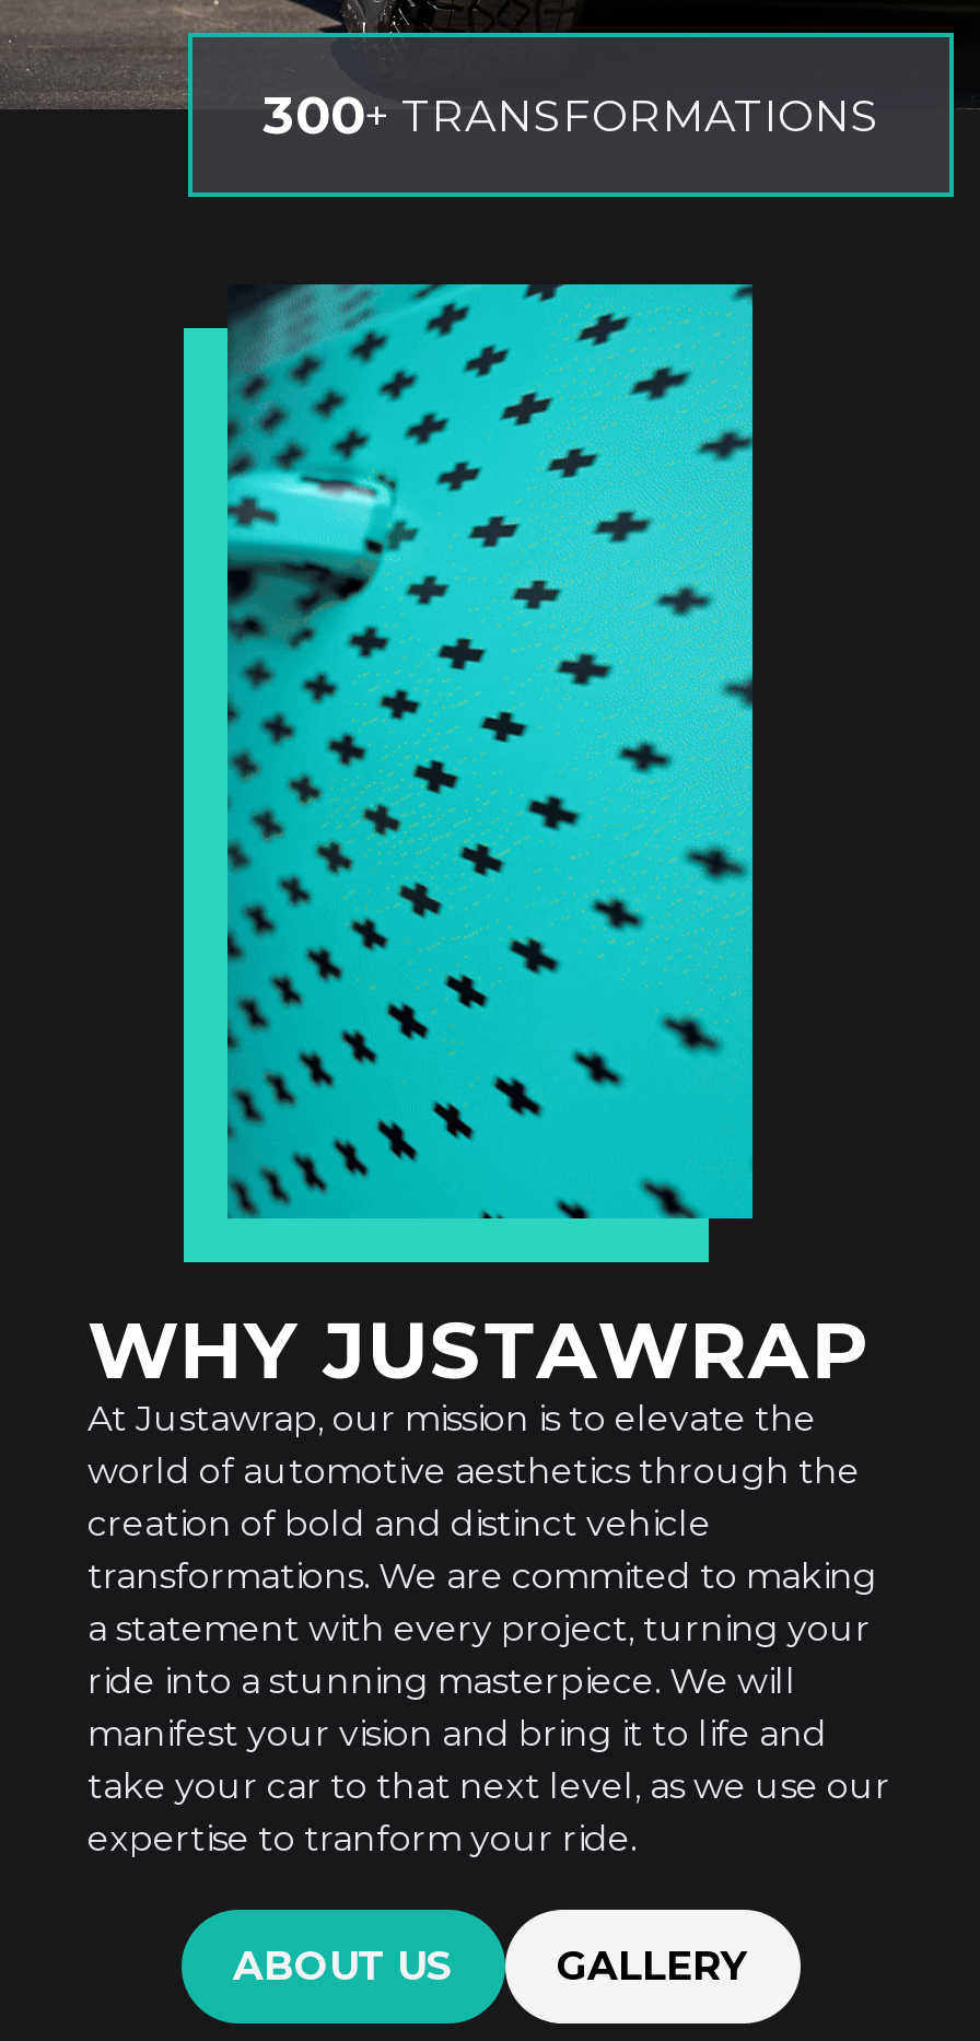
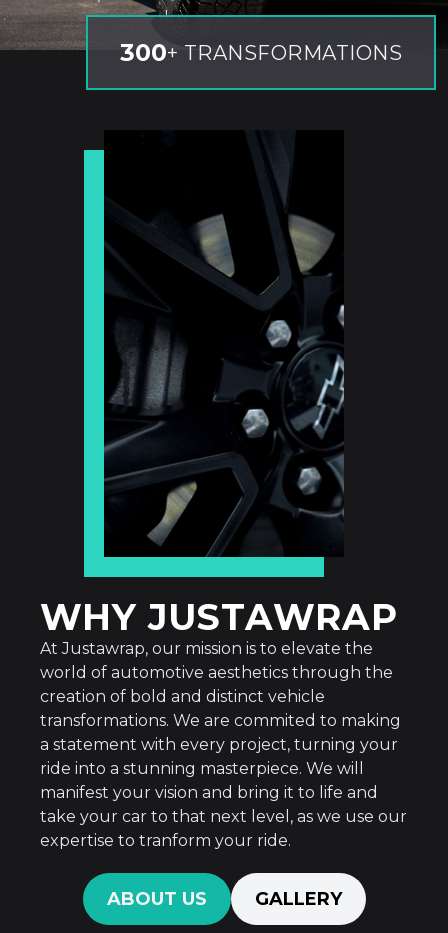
[227,282,755,1221] [image] -> [103,130,345,558] [image]

